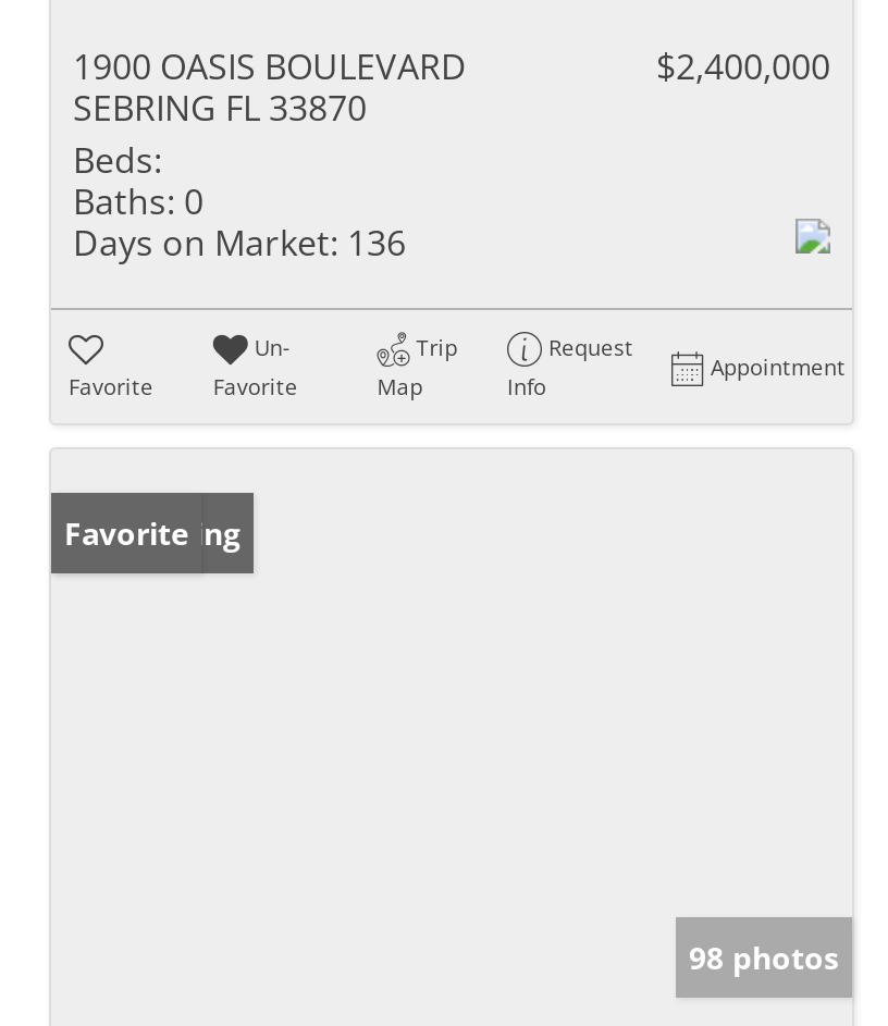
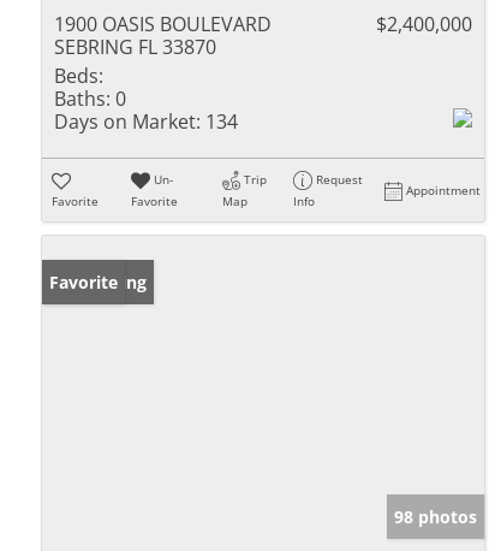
[73,219,406,267] Days on Market: 136 -> [54,108,238,135] Days on Market: 134

